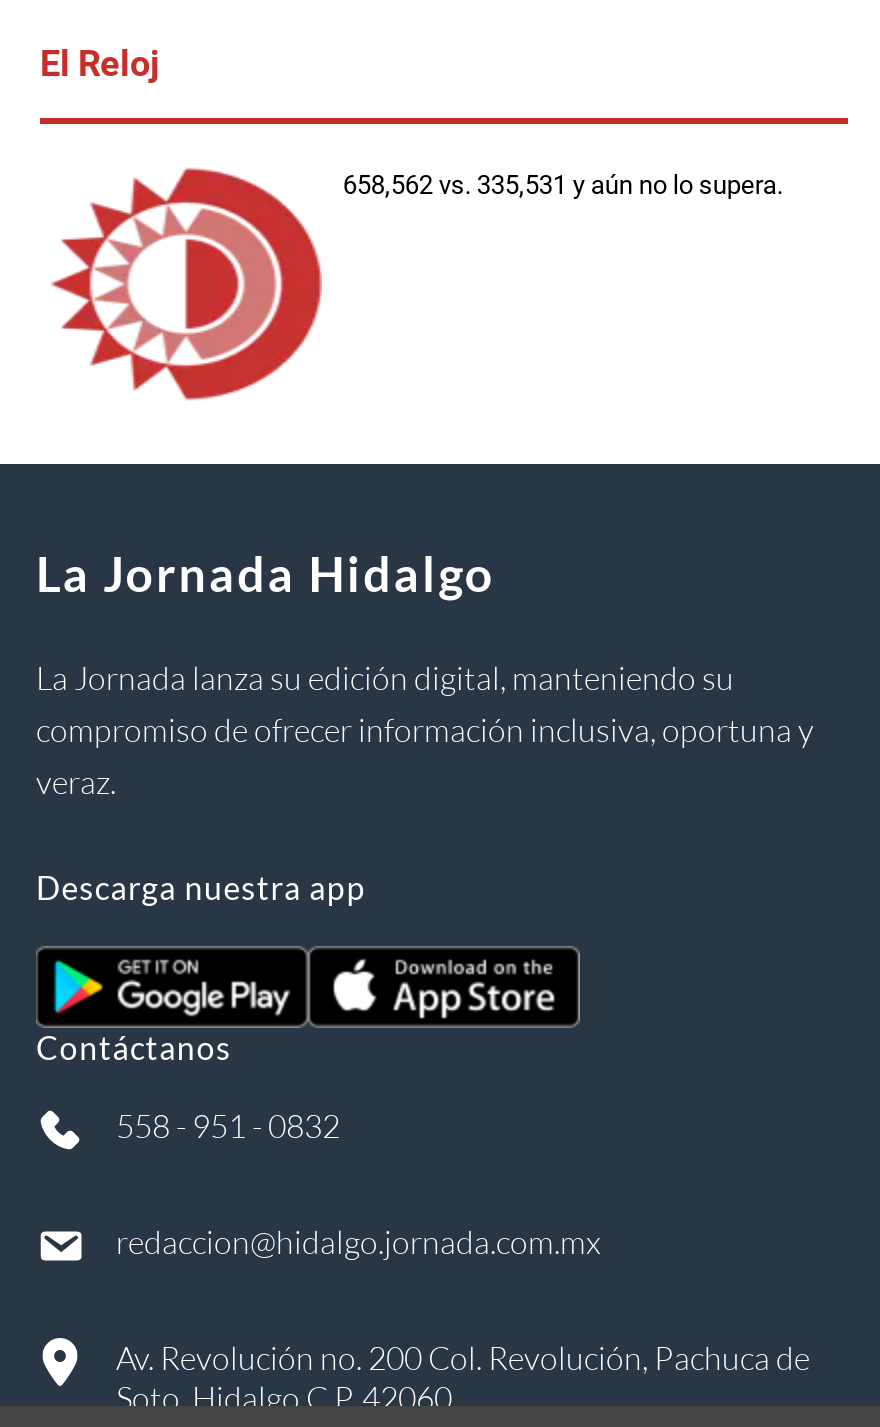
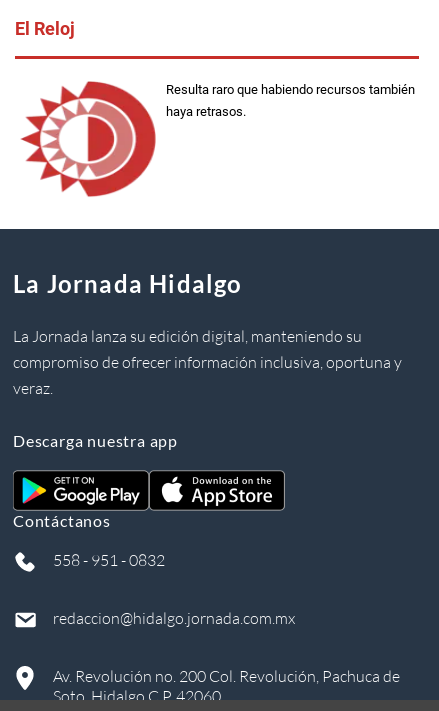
[343,170,783,200] 658,562 vs. 335,531 y aún no lo supera. -> [166,82,415,119] Resulta raro que habiendo recursos también | haya retrasos.

